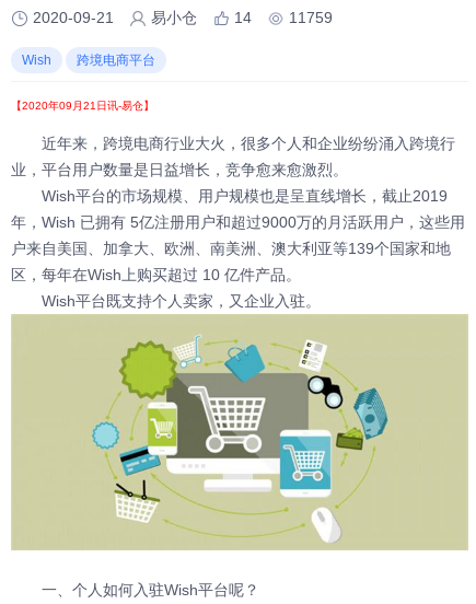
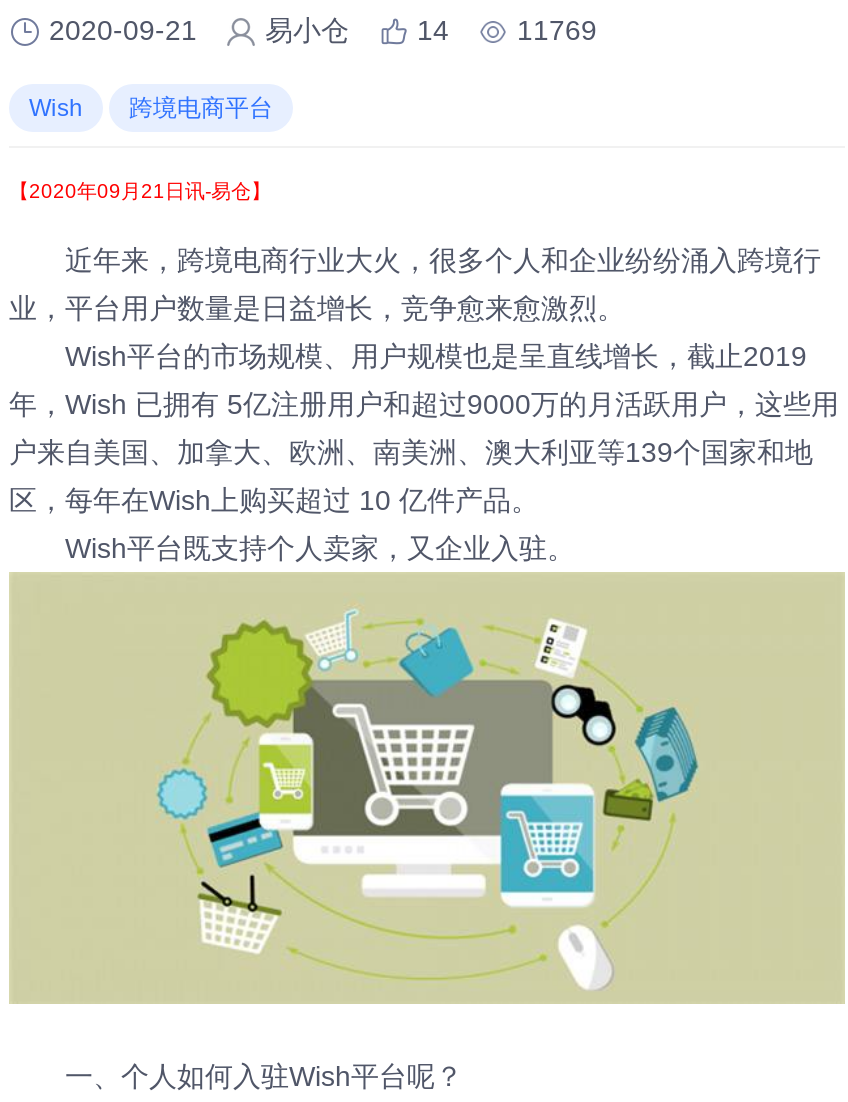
[28,9,333,26] 2020-09-21 易小仓 14 11759 -> [41,14,597,46] 2020-09-21 易小仓 14 11769

